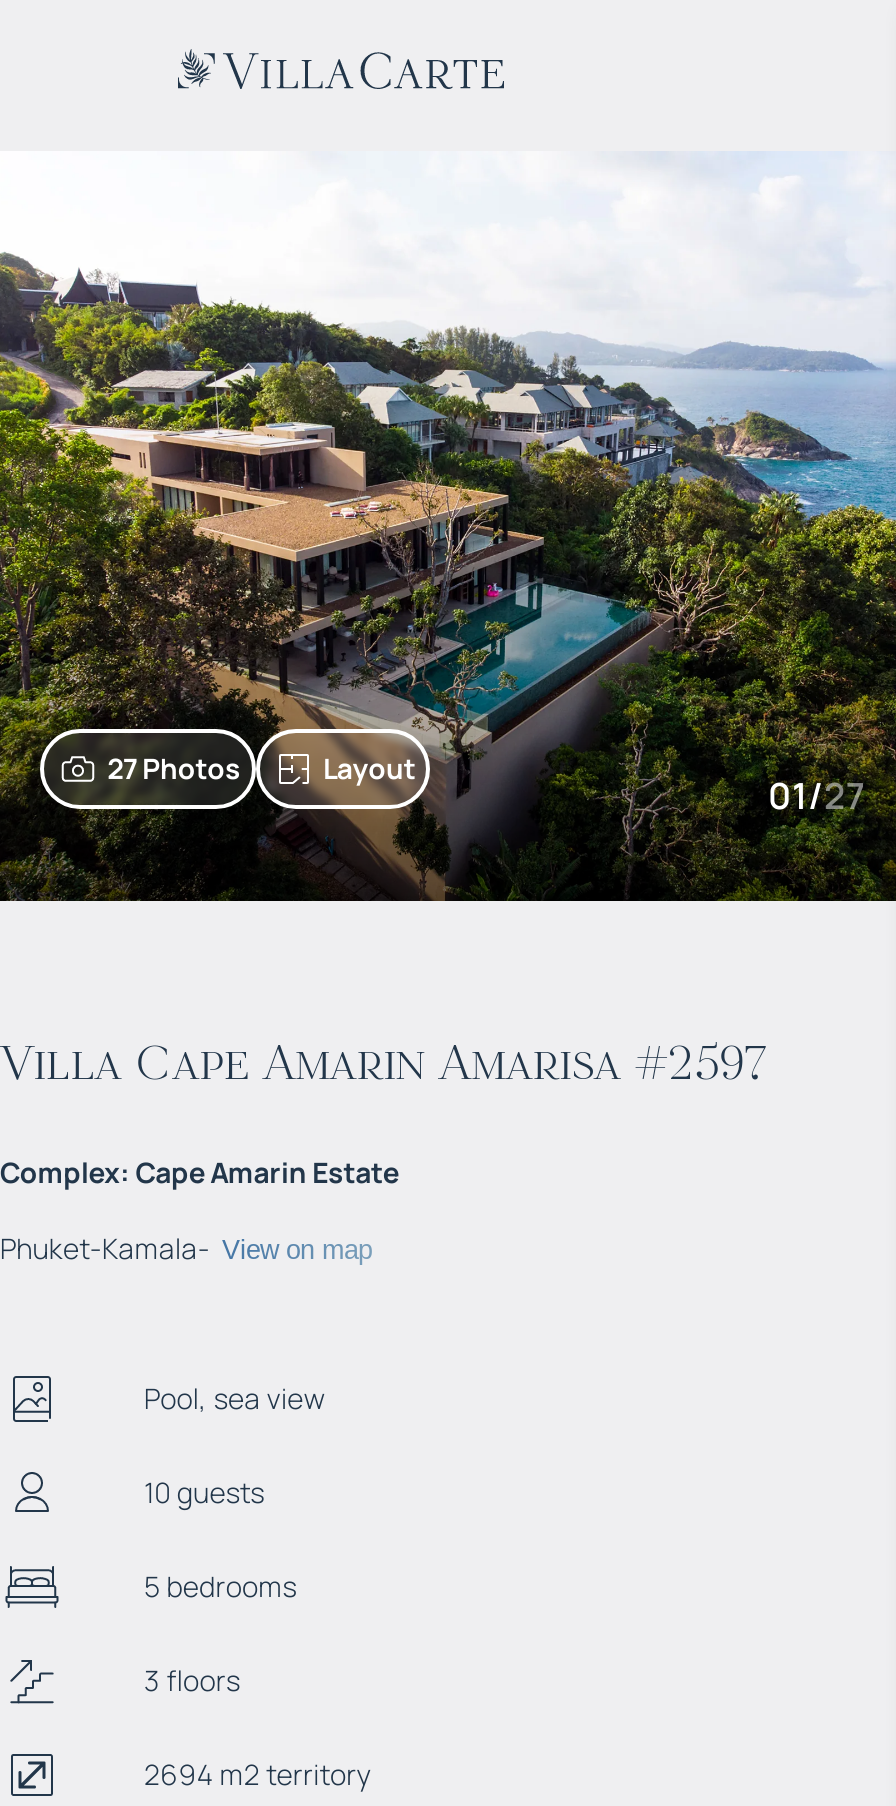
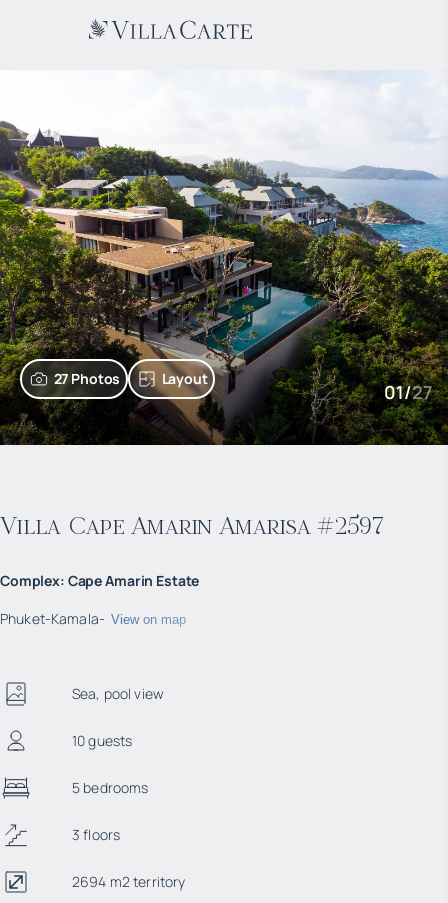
[144,1379,326,1417] Pool, sea view -> [72,684,164,703] Sea, pool view

